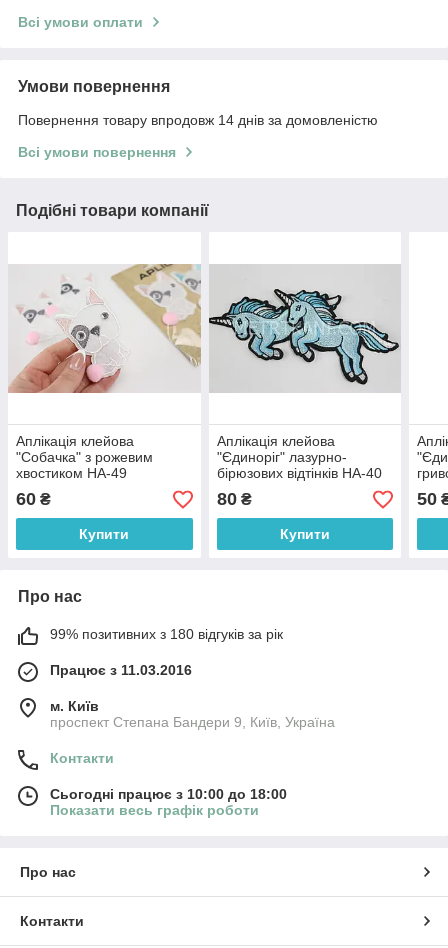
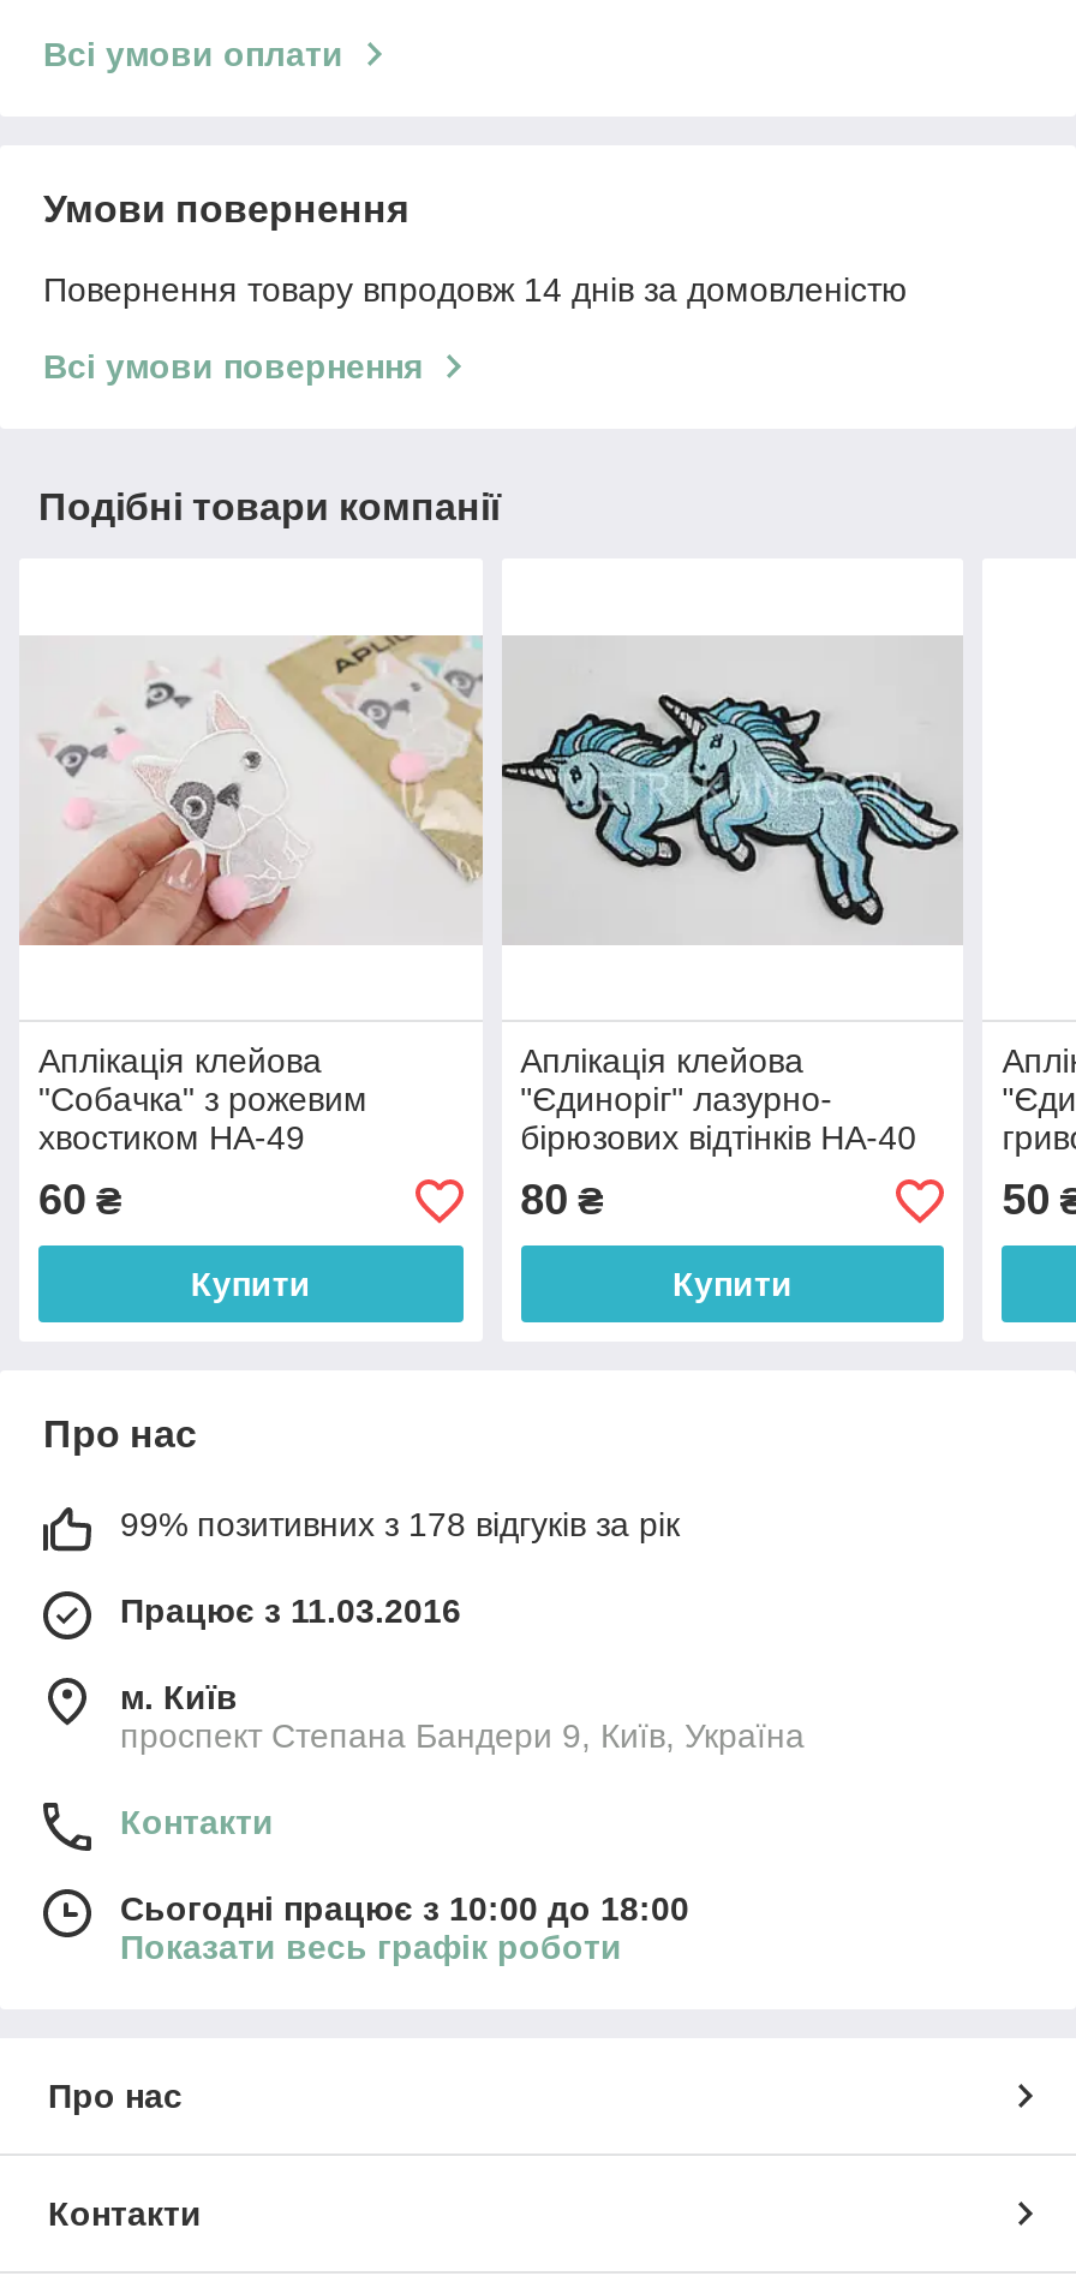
[50,626,283,642] 99% позитивних з 180 відгуків за рік -> [120,1506,680,1544] 99% позитивних з 178 відгуків за рік

